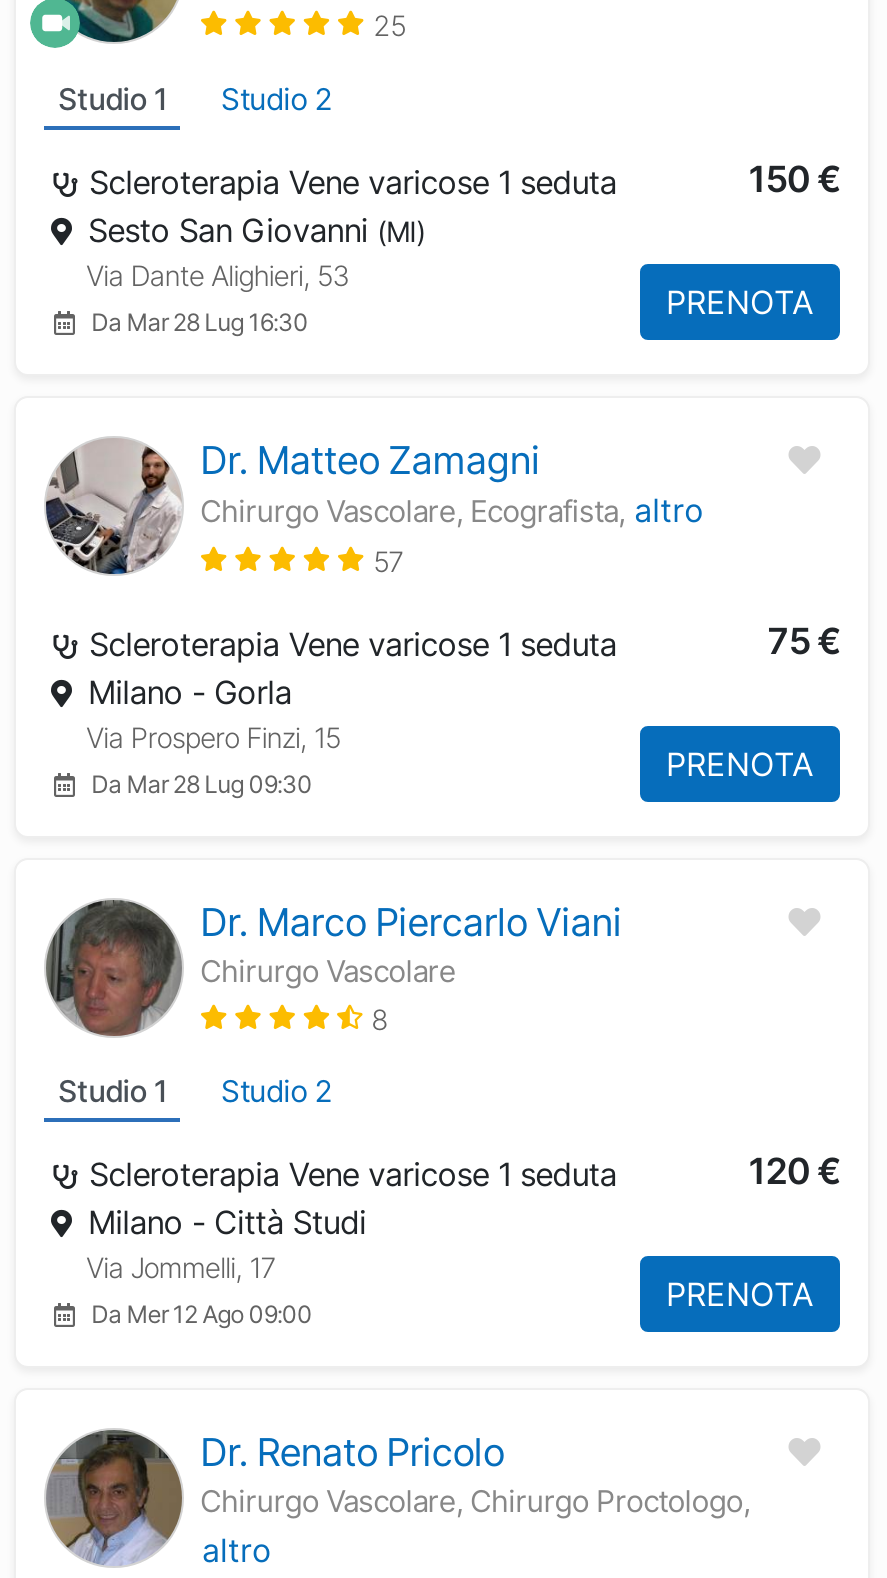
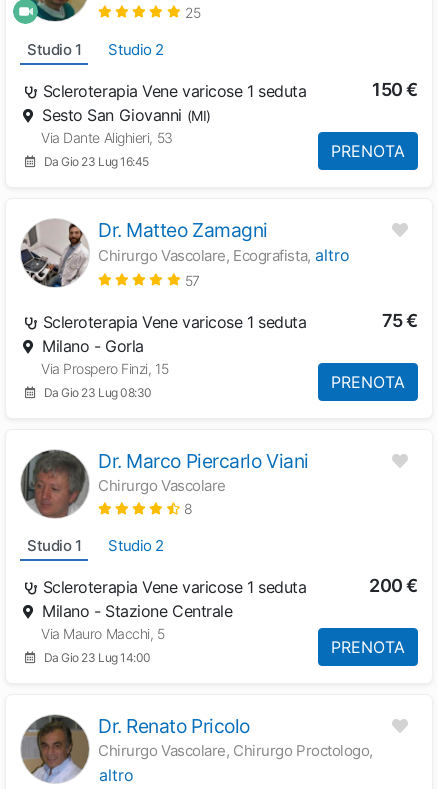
[91,307,308,337] Da Mar 28 Lug 16:30 -> [44,154,149,169] Da Gio 23 Lug 16:45
[91,769,312,799] Da Mar 28 Lug 09:30 -> [44,384,152,399] Da Gio 23 Lug 08:30
[79,1151,840,1330] 120 € | Milano - Città Studi | Via Jommelli, 17 | Da Mer 12 Ago 09:00 -> [37,575,418,665] 200 € | Milano - Stazione Centrale | Via Mauro Macchi, 5 | Da Gio 23 Lug 14:00

